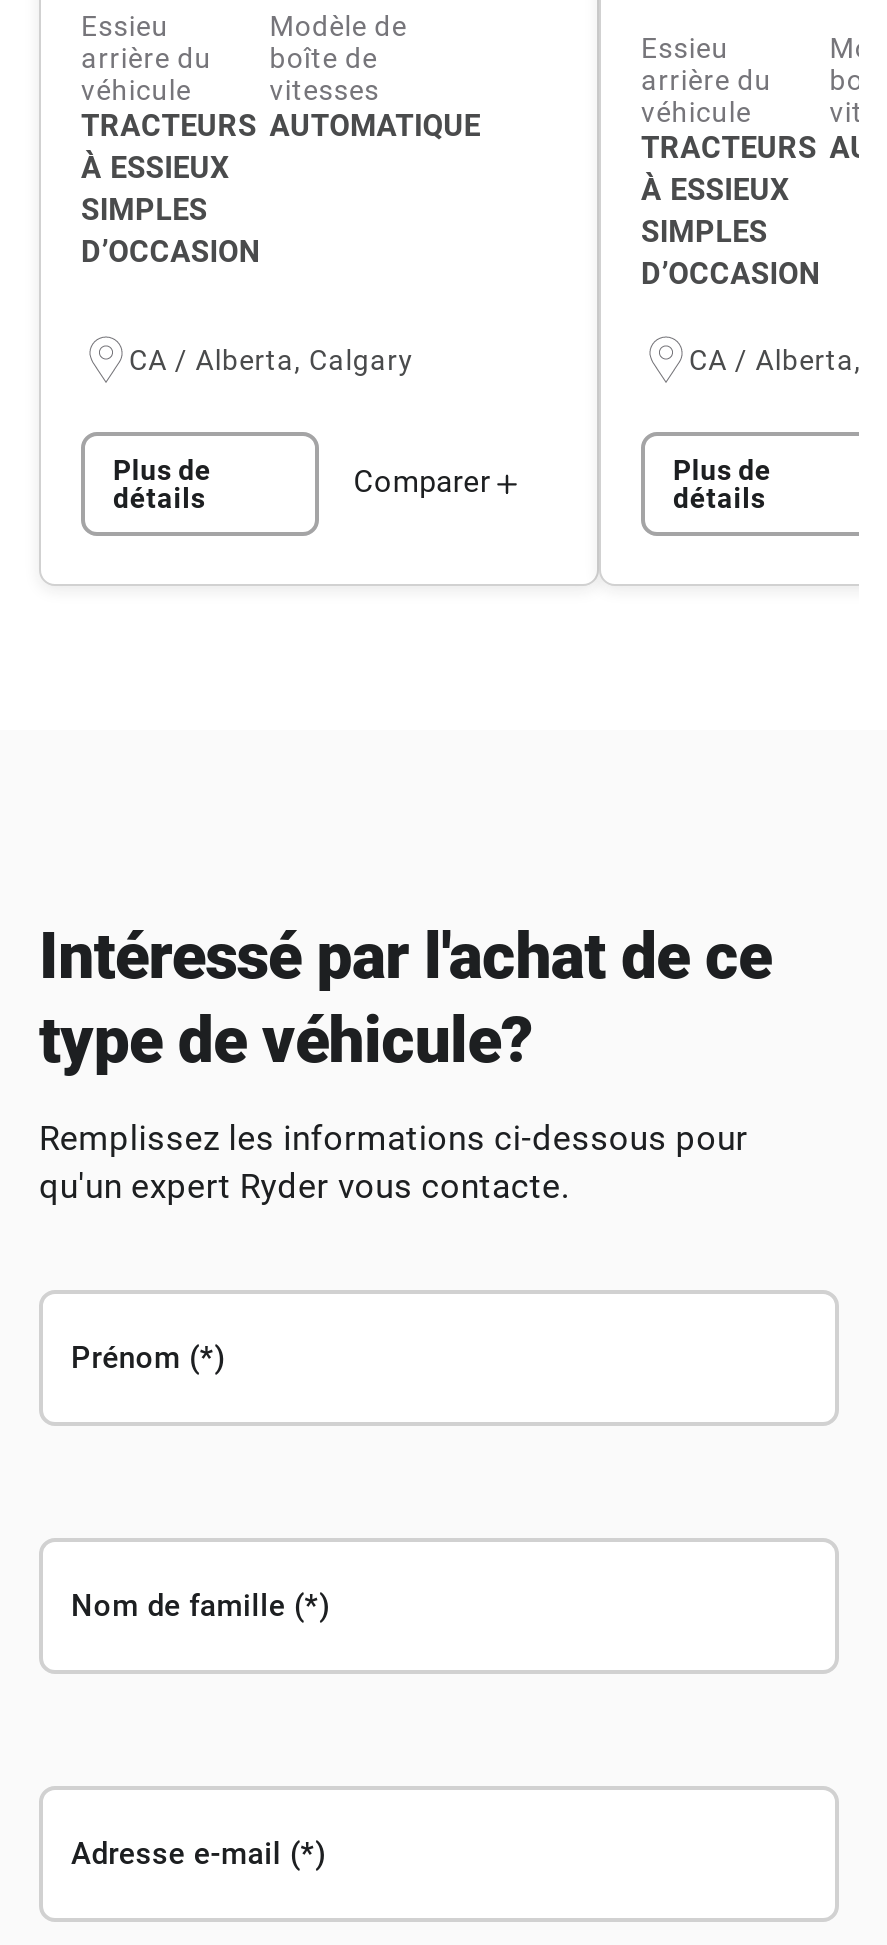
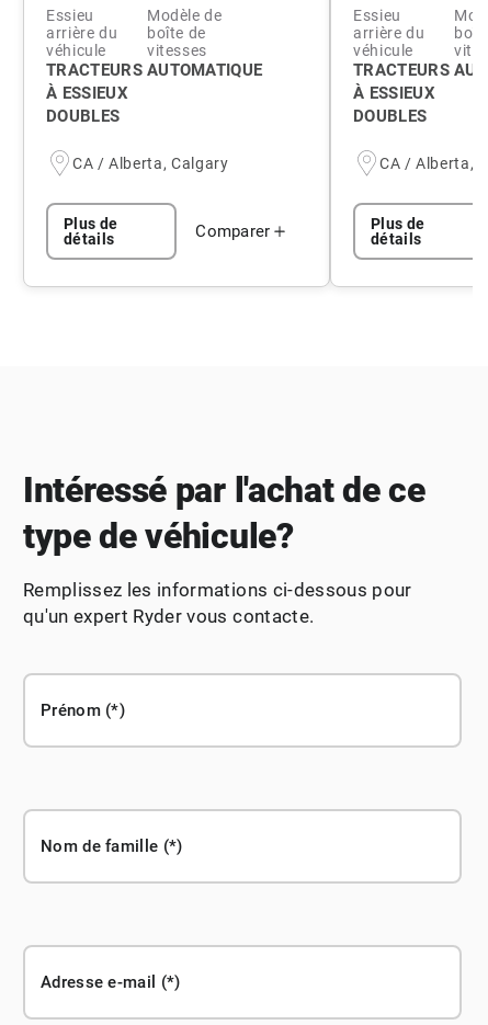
[81,192,261,270] SIMPLES | D’OCCASION -> [46,107,120,127] DOUBLES
[641,213,821,291] SIMPLES | D’OCCASION -> [353,107,427,127] DOUBLES

